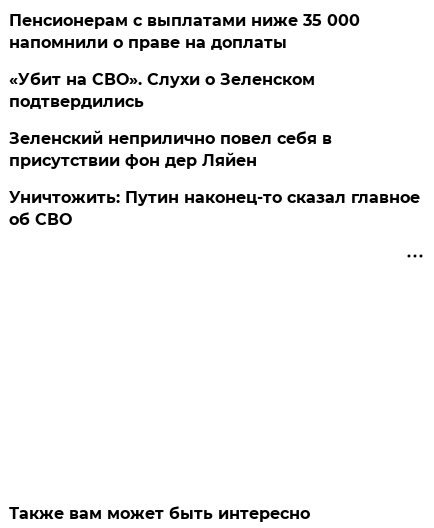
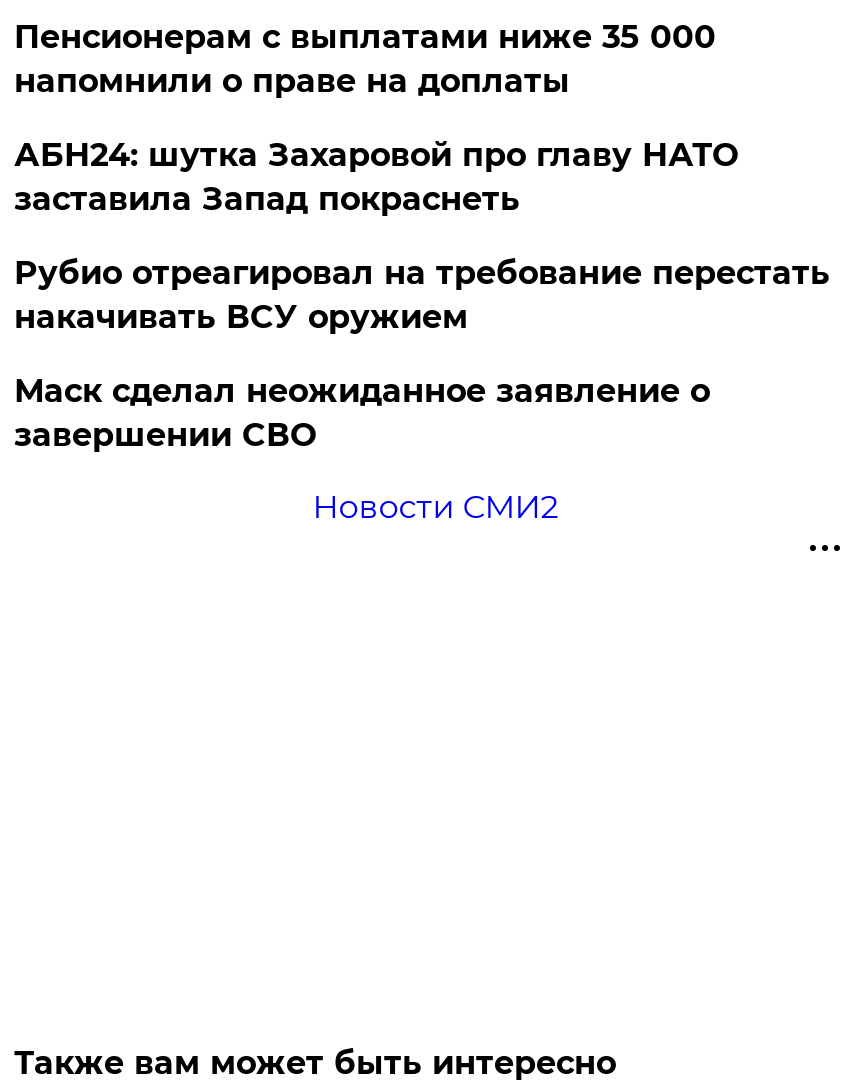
[9,70,420,229] «Убит на СВО». Слухи о Зеленском | подтвердились | Зеленский неприлично повел cебя в | присутствии фон дер Ляйен | Уничтожить: Путин наконец-то сказал главное | об СВО -> [14,135,830,525] АБН24: шутка Захаровой про главу НАТО | заставила Запад покраснеть | Рубио отреагировал на требование перестать | накачивать ВСУ оружием | Маск сделал неожиданное заявление о | завершении СВО | Новости СМИ2

